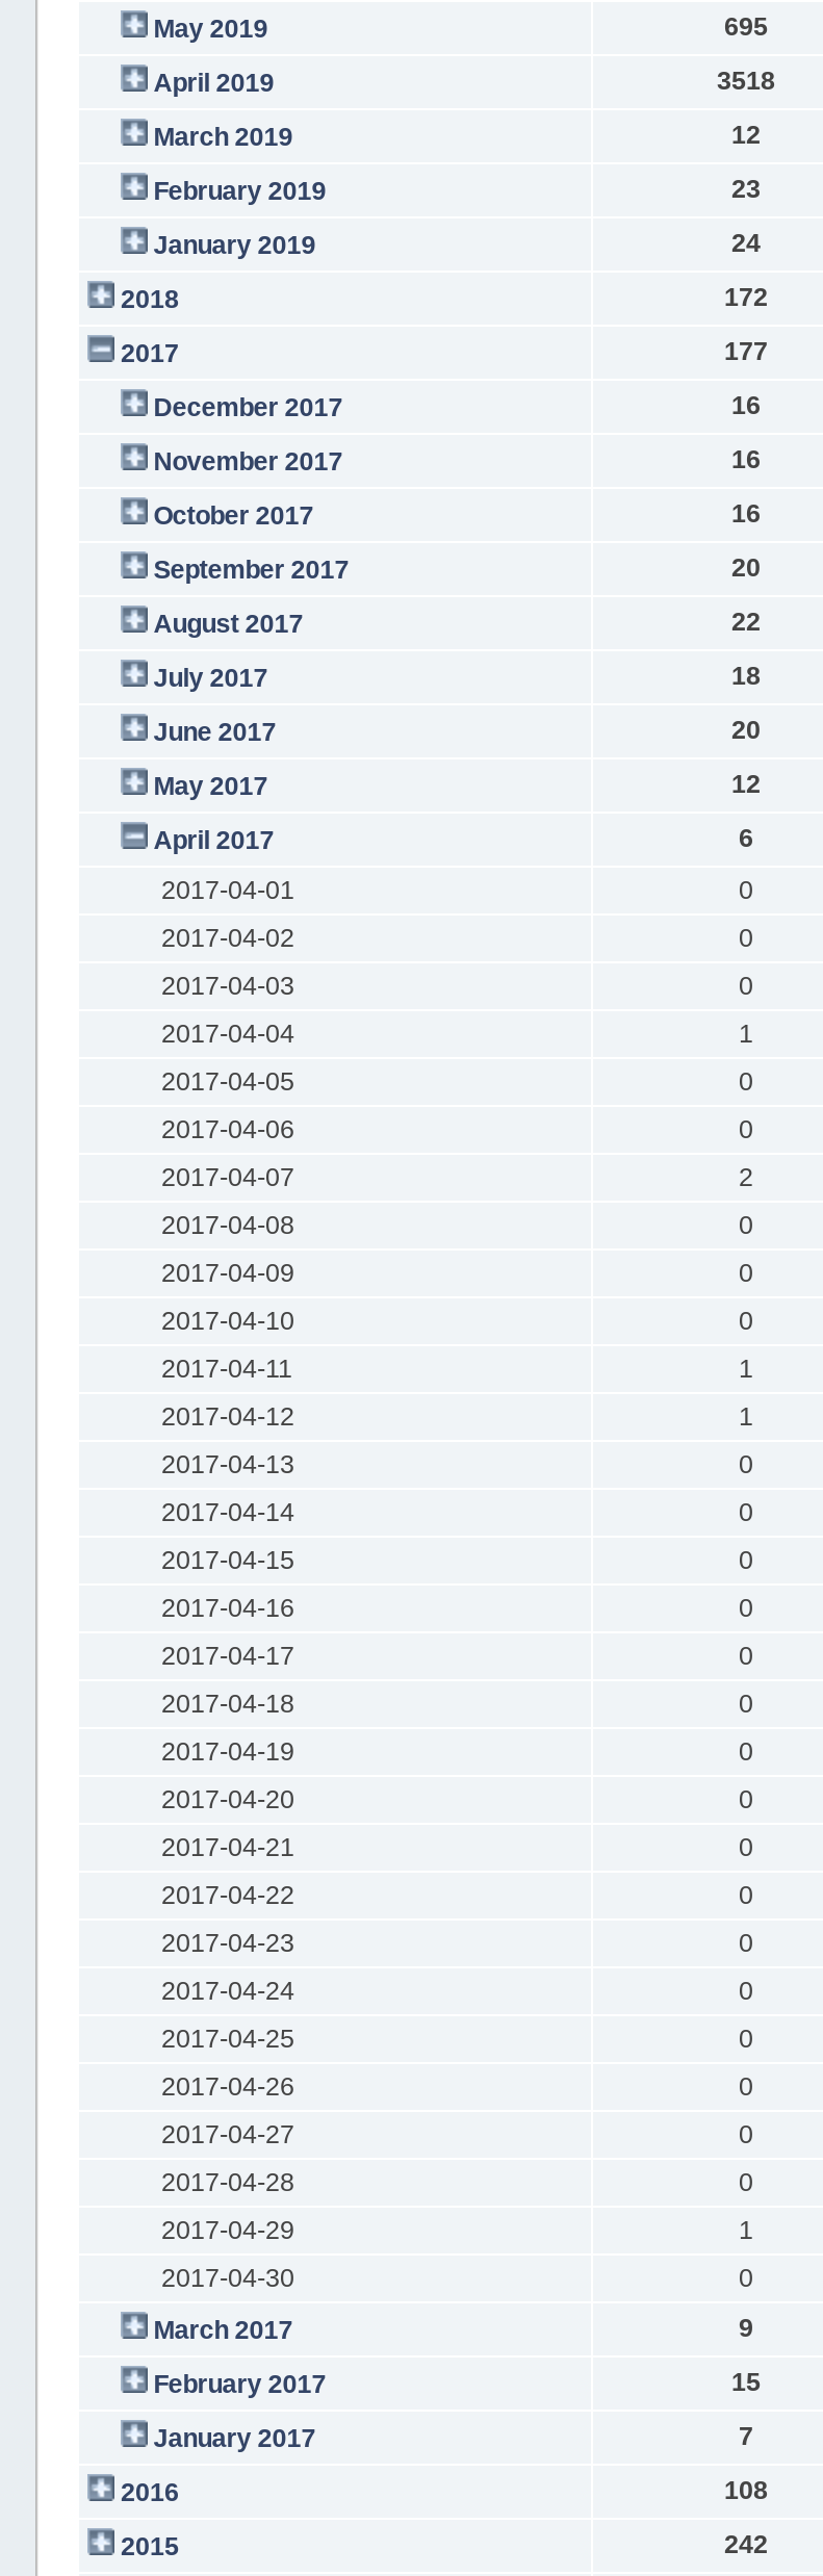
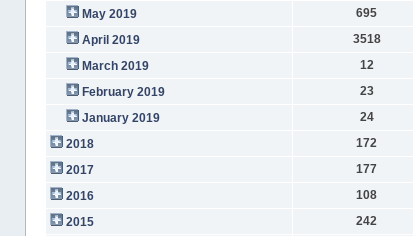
[154,391,761,2453] December 2017 | 16 | November 2017 | 16 | October 2017 | 16 | September 2017 | 20 | August 2017 | 22 | July 2017 | 18 | June 2017 | 20 | May 2017 | 12 | April 2017 | 6 | 2017-04-01 | 0 | 2017-04-02 | 0 | 2017-04-03 | 0 | 2017-04-04 | 1 | 2017-04-05 | 0 | 2017-04-06 | 0 | 2017-04-07 | 2 | 2017-04-08 | 0 | 2017-04-09 | 0 | 2017-04-10 | 0 | 2017-04-11 | 1 | 2017-04-12 | 1 | 2017-04-13 | 0 | 2017-04-14 | 0 | 2017-04-15 | 0 | 2017-04-16 | 0 | 2017-04-17 | 0 | 2017-04-18 | 0 | 2017-04-19 | 0 | 2017-04-20 | 0 | 2017-04-21 | 0 | 2017-04-22 | 0 | 2017-04-23 | 0 | 2017-04-24 | 0 | 2017-04-25 | 0 | 2017-04-26 | 0 | 2017-04-27 | 0 | 2017-04-28 | 0 | 2017-04-29 | 1 | 2017-04-30 | 0 | March 2017 | 9 | February 2017 | 15 | January 2017 | 7 -> none

